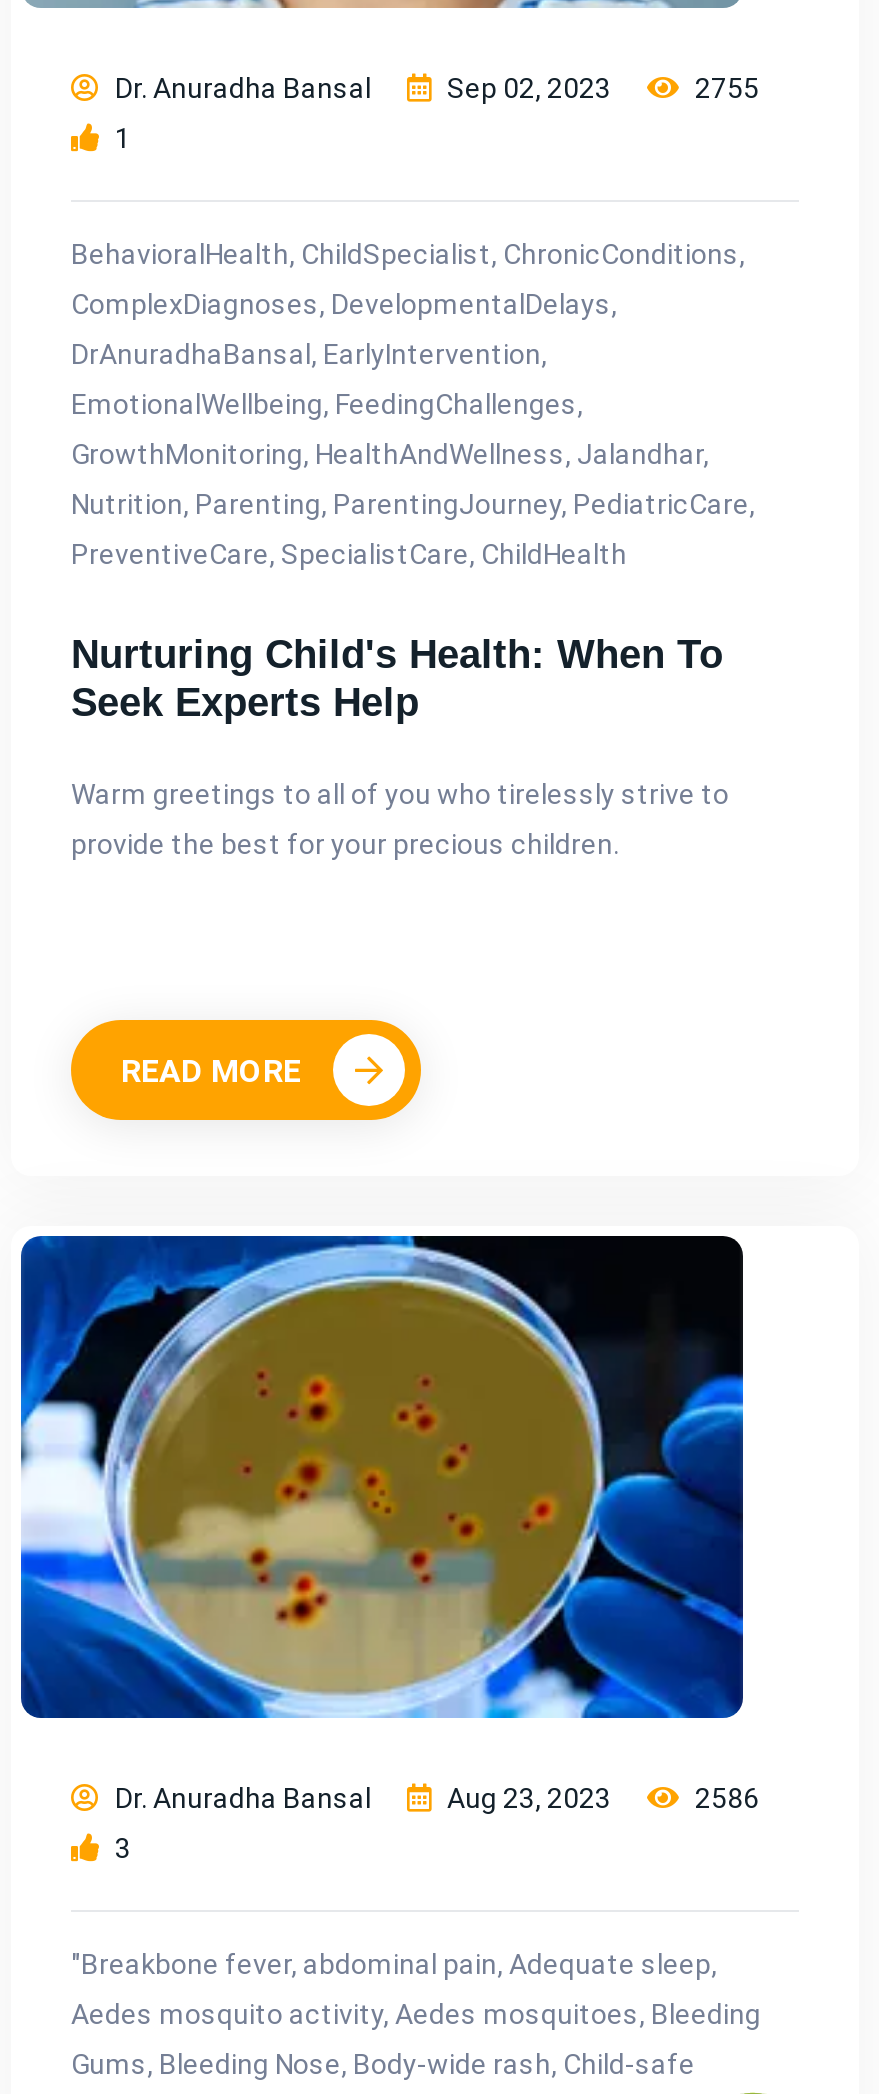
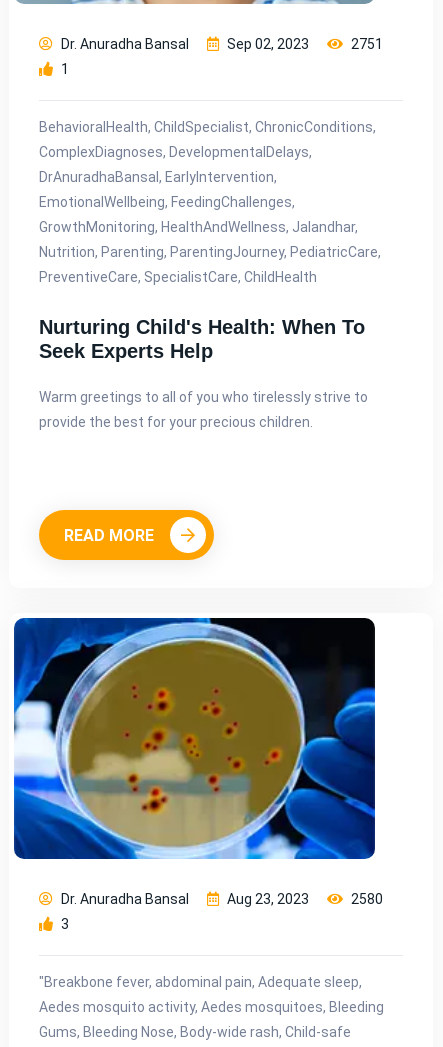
[689,72,759,104] 2755 -> [348,36,383,52] 2751
[689,1782,759,1814] 2586 -> [348,891,383,907] 2580

